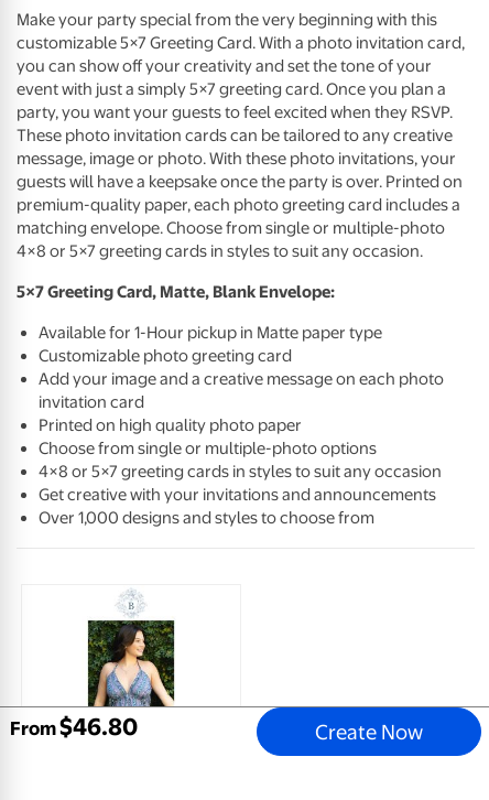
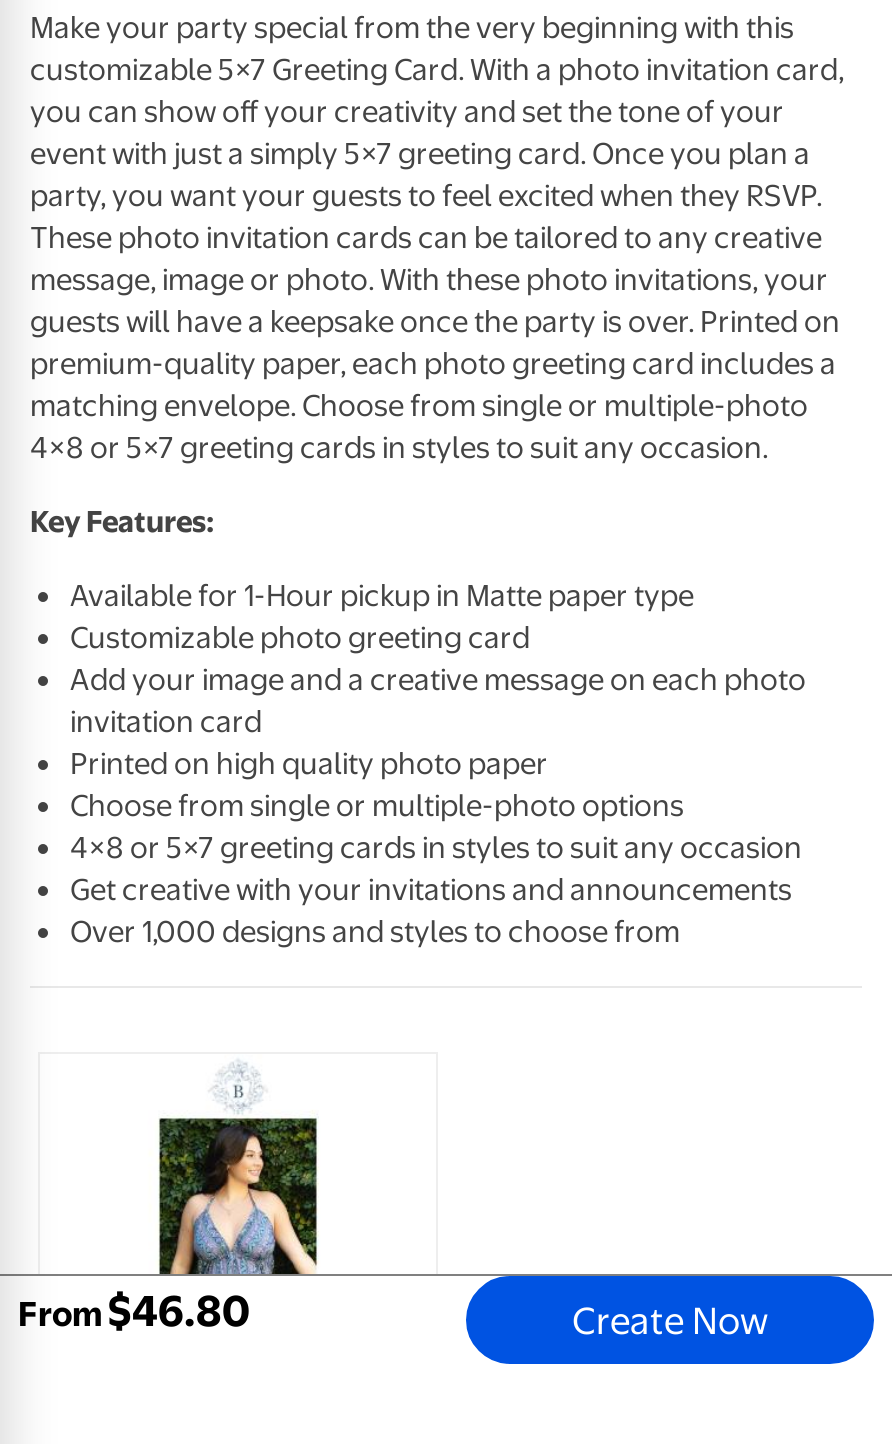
[17,282,335,302] 5×7 Greeting Card, Matte, Blank Envelope: -> [30,505,214,541] Key Features:

